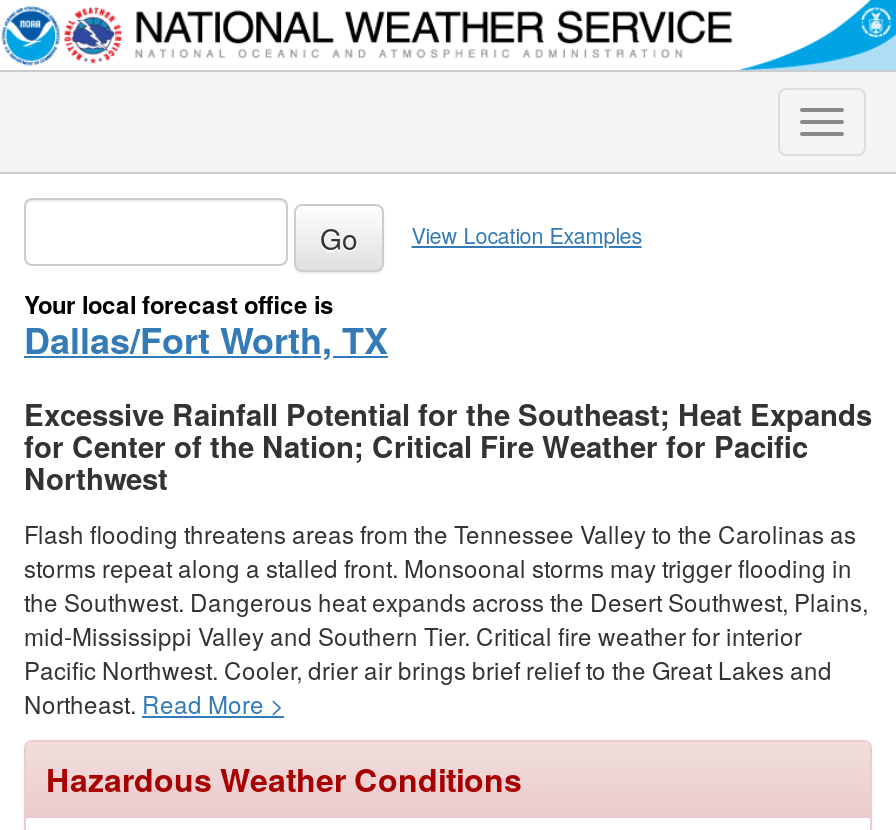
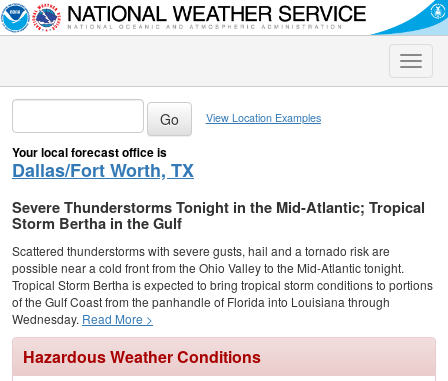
[24,393,872,719] Excessive Rainfall Potential for the Southeast; Heat Expands | for Center of the Nation; Critical Fire Weather for Pacific | Northwest | Flash flooding threatens areas from the Tennessee Valley to the Carolinas as | storms repeat along a stalled front. Monsoonal storms may trigger flooding in | the Southwest. Dangerous heat expands across the Desert Southwest, Plains, | mid-Mississippi Valley and Southern Tier. Critical fire weather for interior | Pacific Northwest. Cooler, drier air brings brief relief to the Great Lakes and | Northeast. Read More > -> [12,197,433,327] Severe Thunderstorms Tonight in the Mid-Atlantic; Tropical | Storm Bertha in the Gulf | Scattered thunderstorms with severe gusts, hail and a tornado risk are | possible near a cold front from the Ohio Valley to the Mid-Atlantic tonight. | Tropical Storm Bertha is expected to bring tropical storm conditions to portions | of the Gulf Coast from the panhandle of Florida into Louisiana through | Wednesday. Read More >

